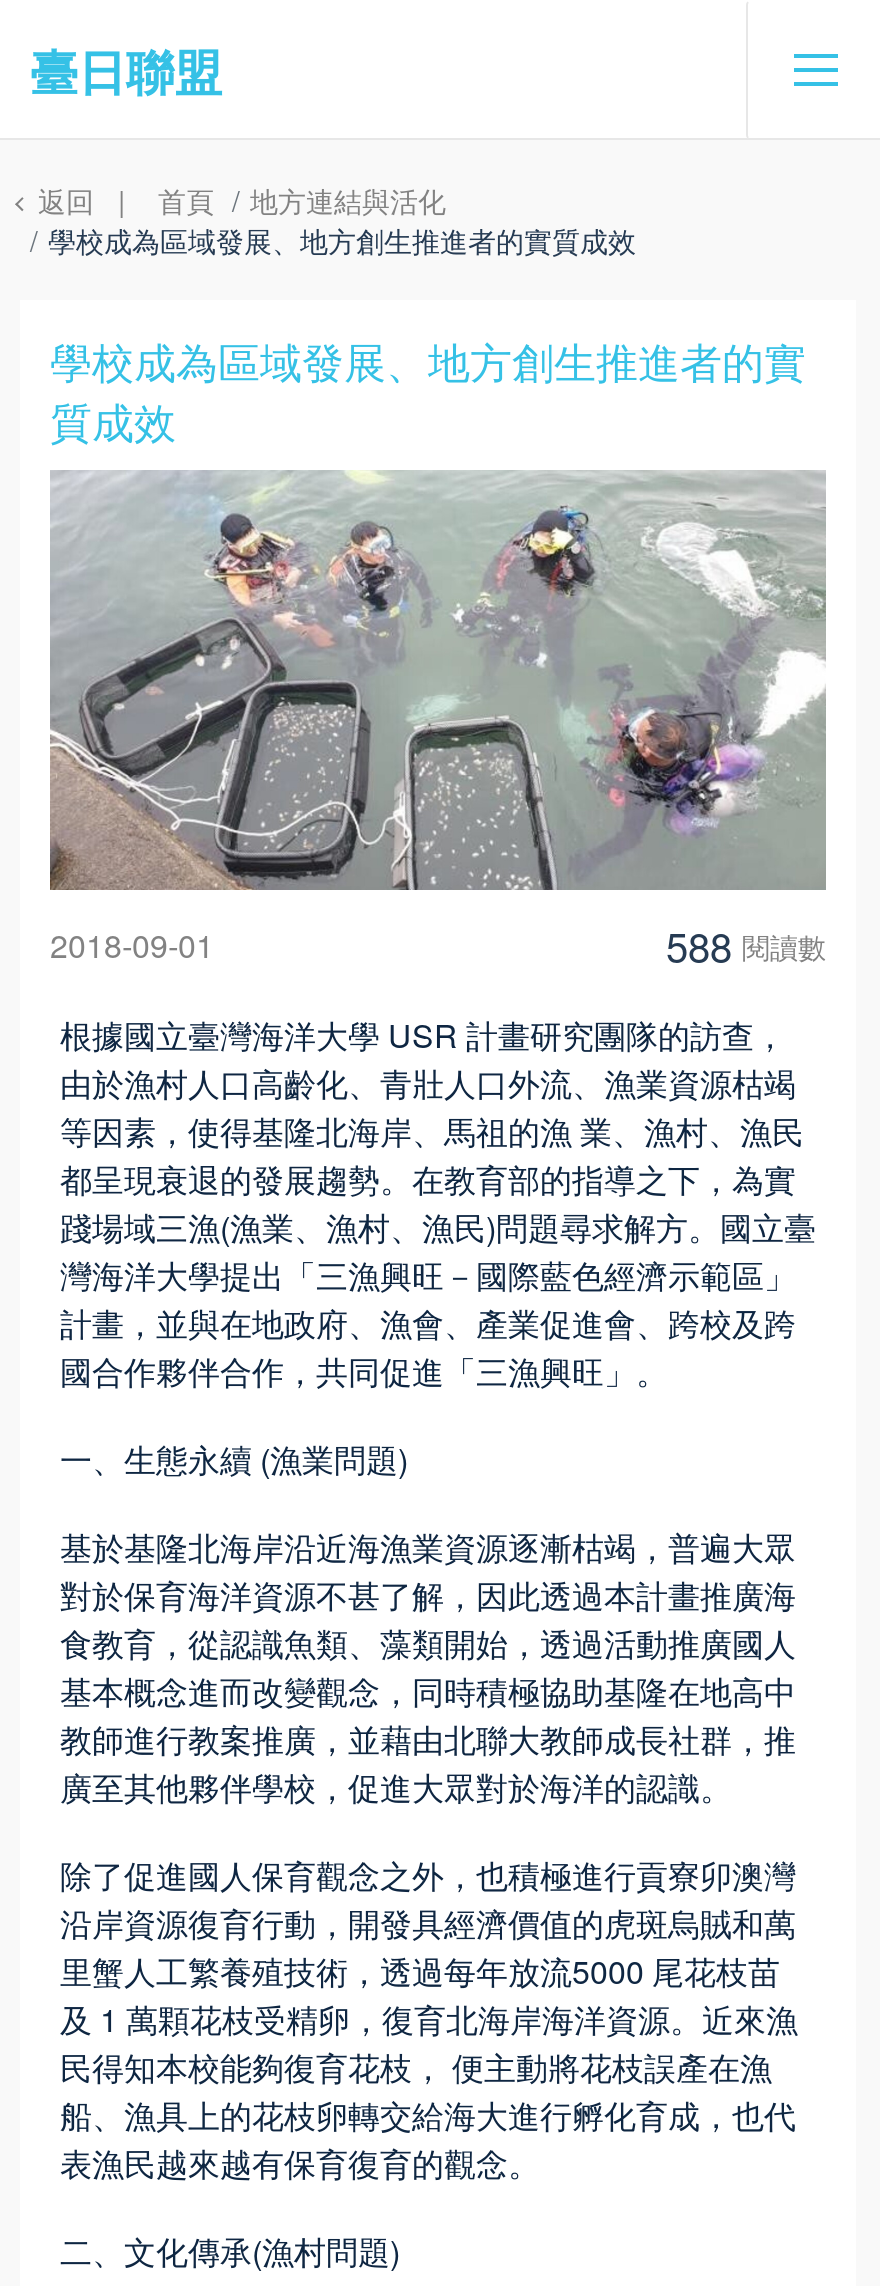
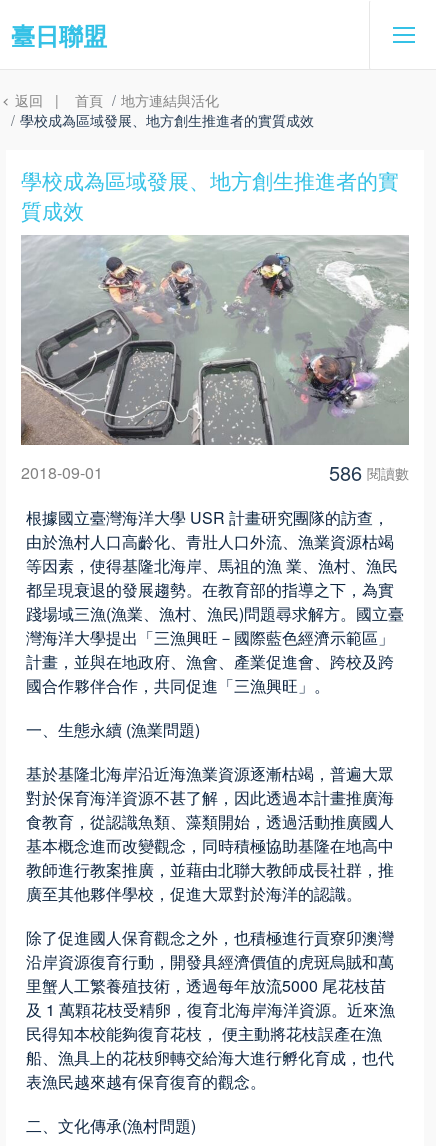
[666,916,826,974] 588 閱讀數 -> [329,458,409,487] 586 閱讀數

